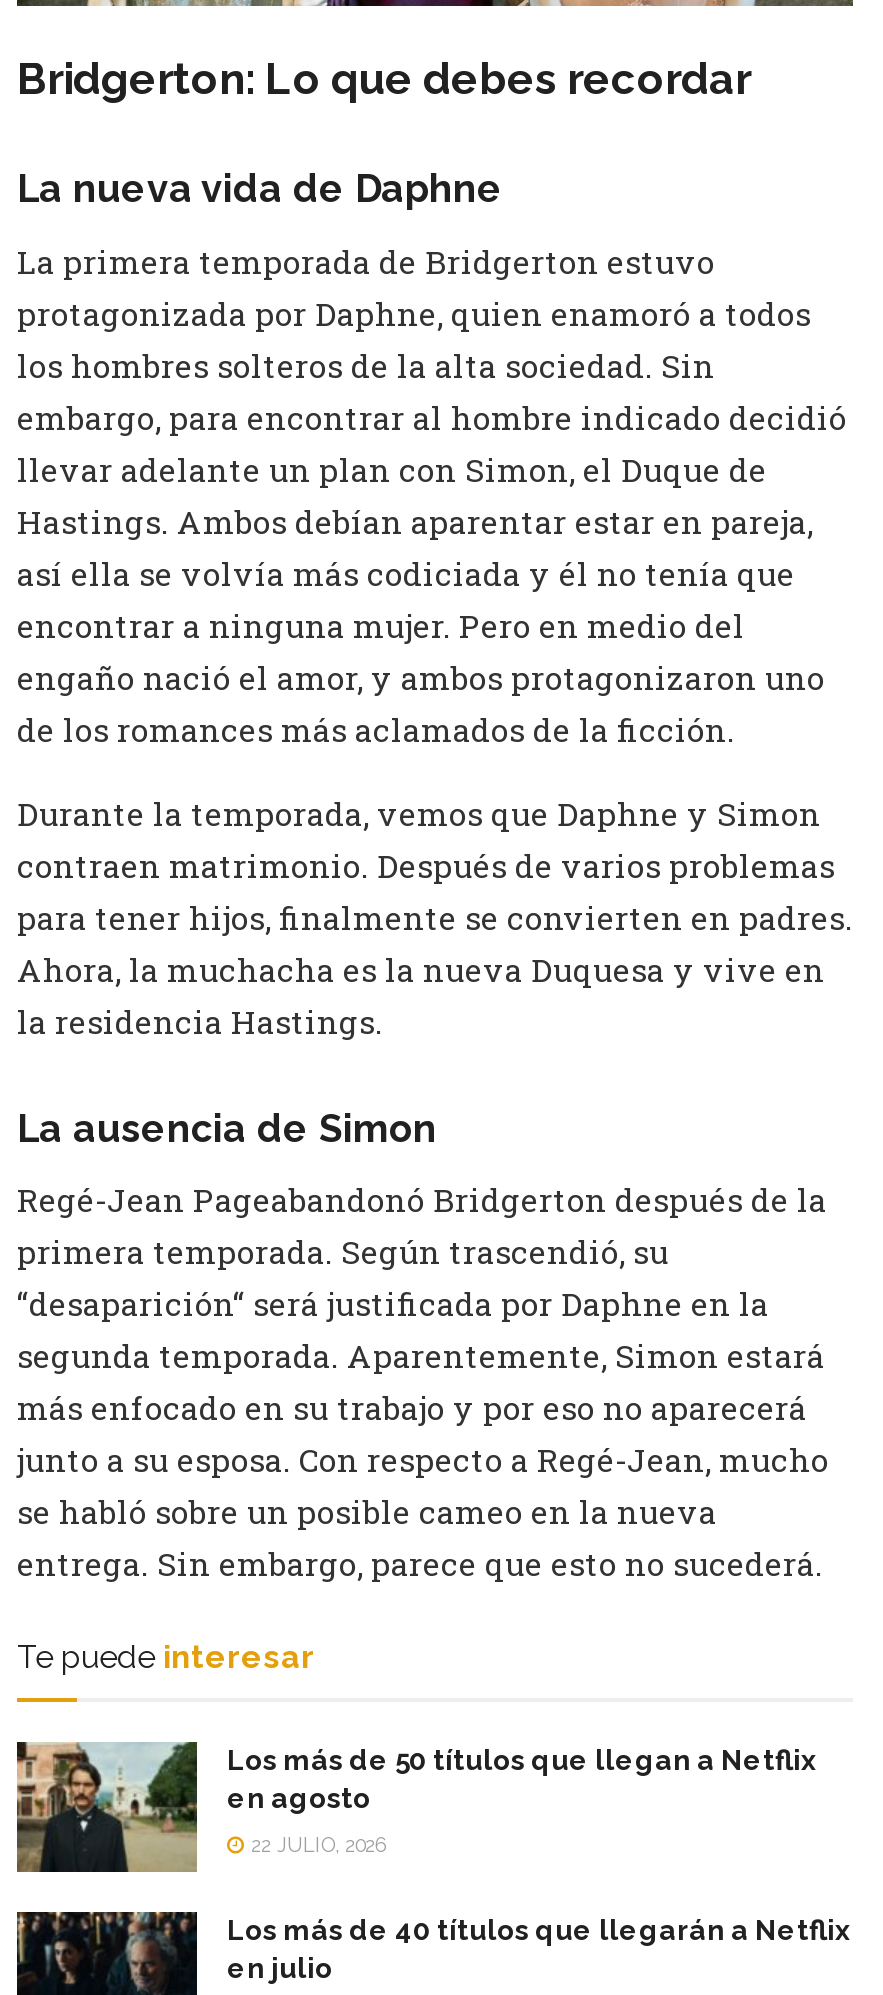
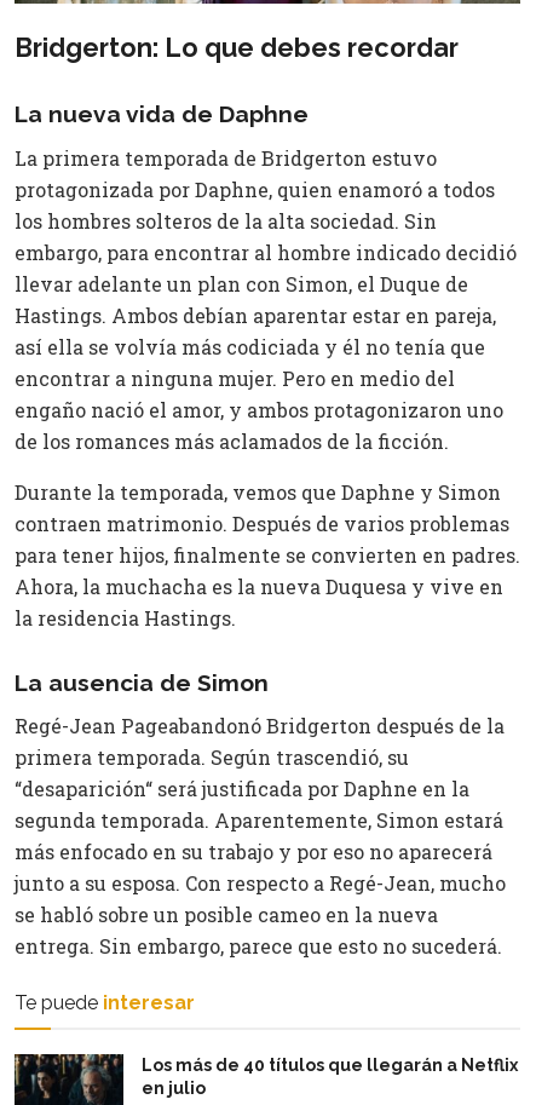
[15,1742,815,1876] [image] | Los más de 50 títulos que llegan a Netflix | en agosto | 22 JULIO, 2026 -> none

